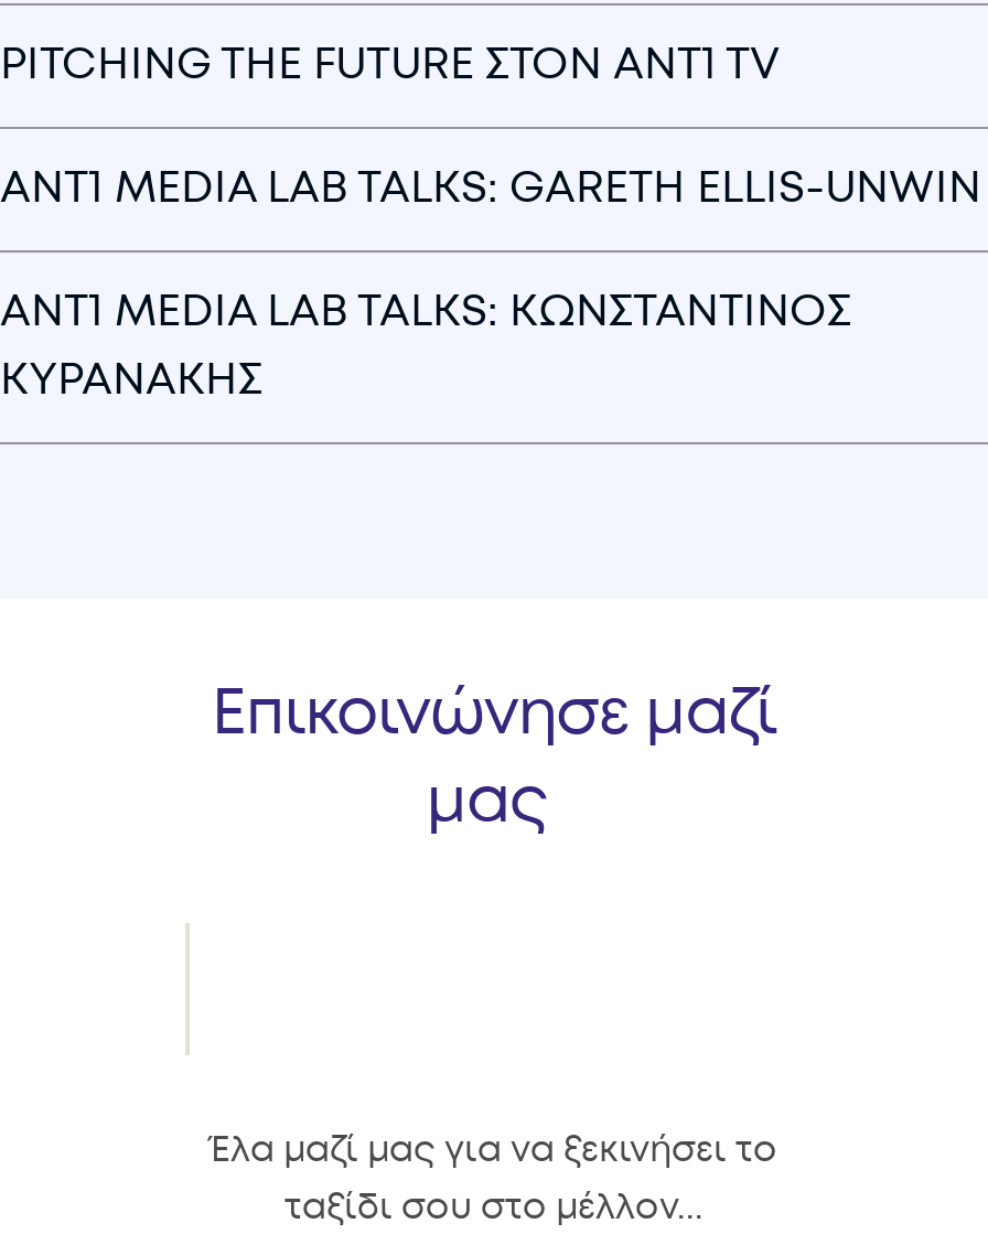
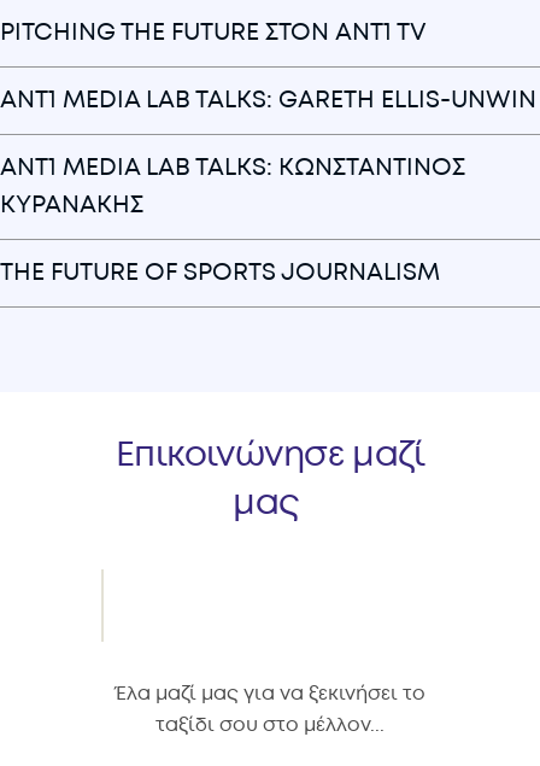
none -> [0,256,440,290] THE FUTURE OF SPORTS JOURNALISM

